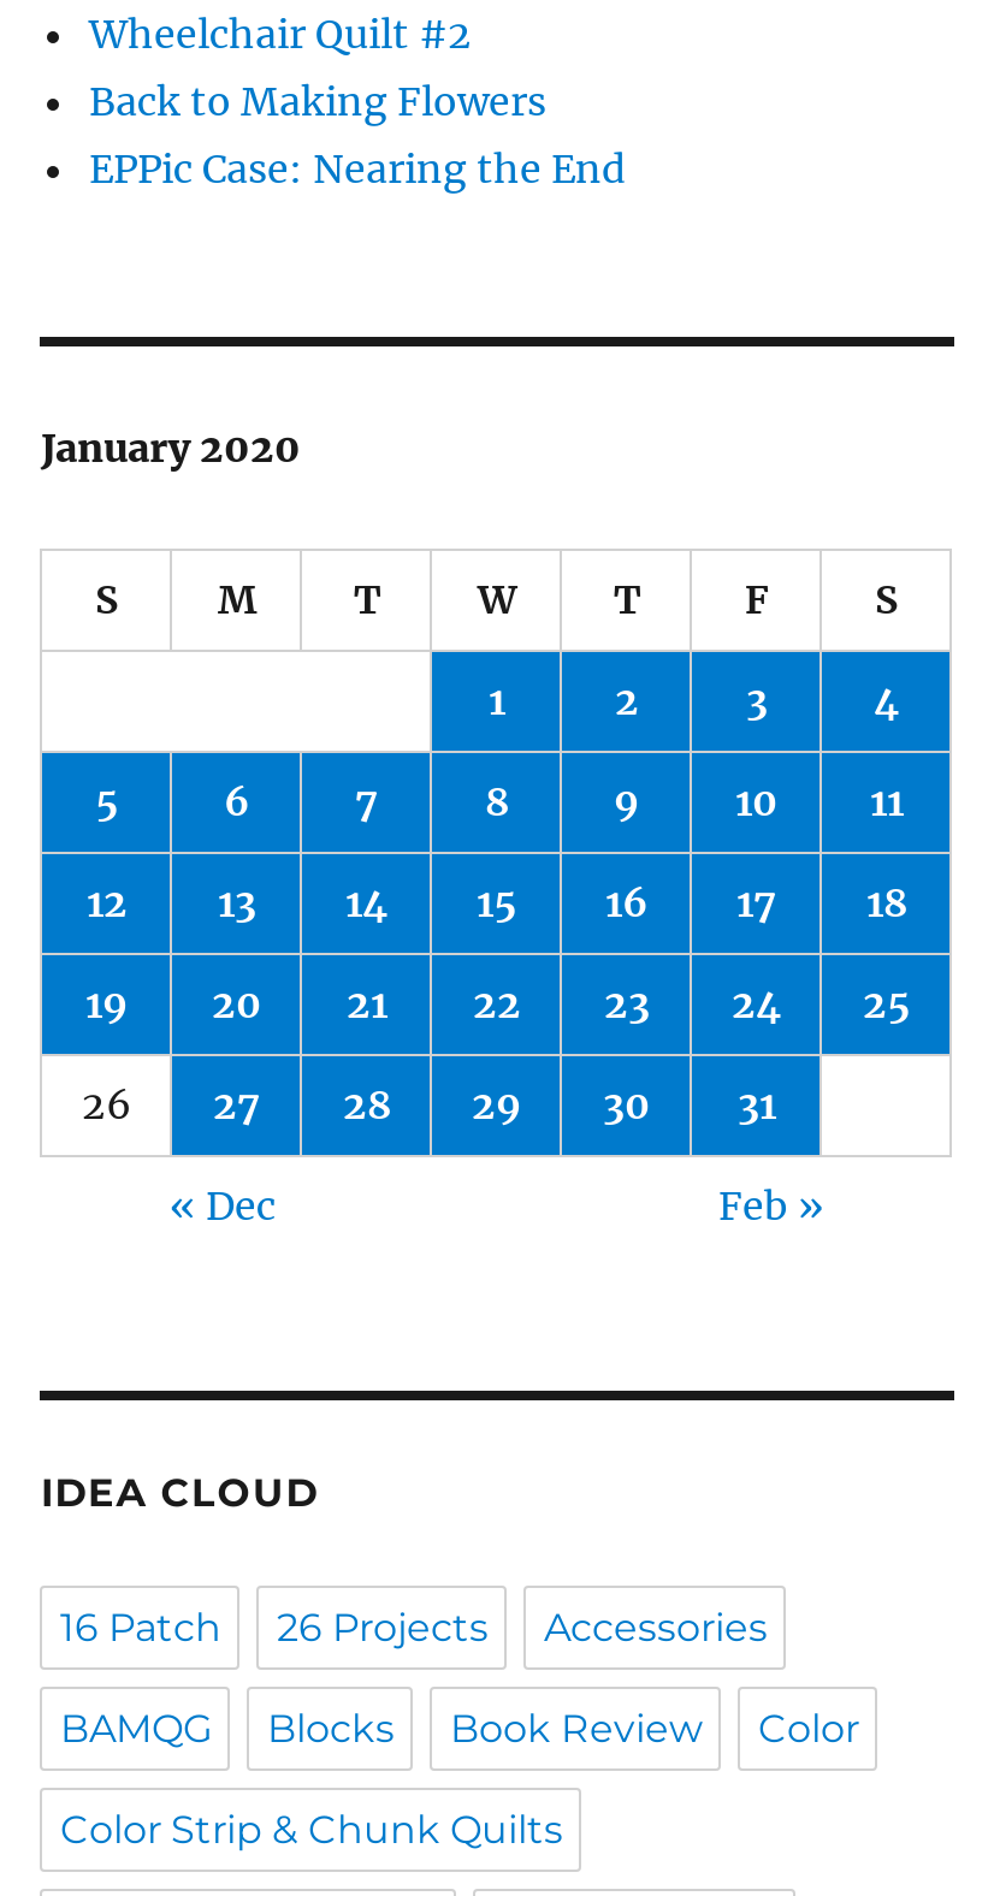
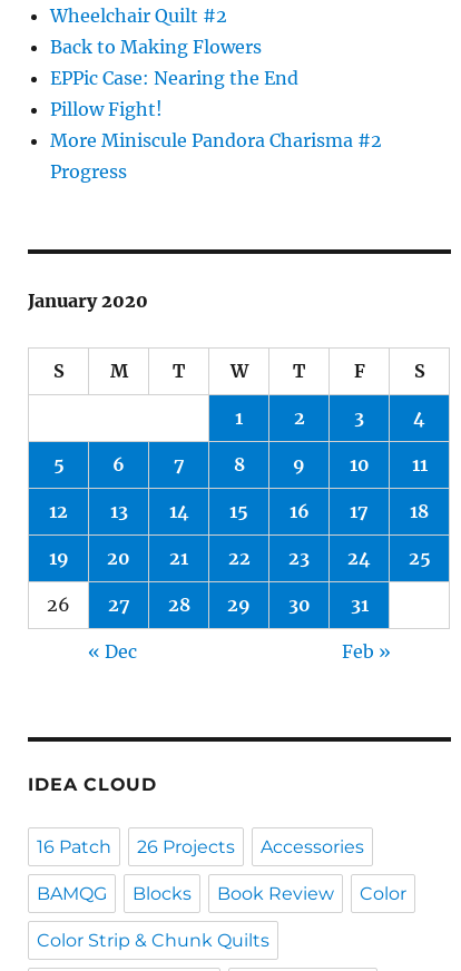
none -> [51,98,382,183] Pillow Fight! | More Miniscule Pandora Charisma #2 | Progress

